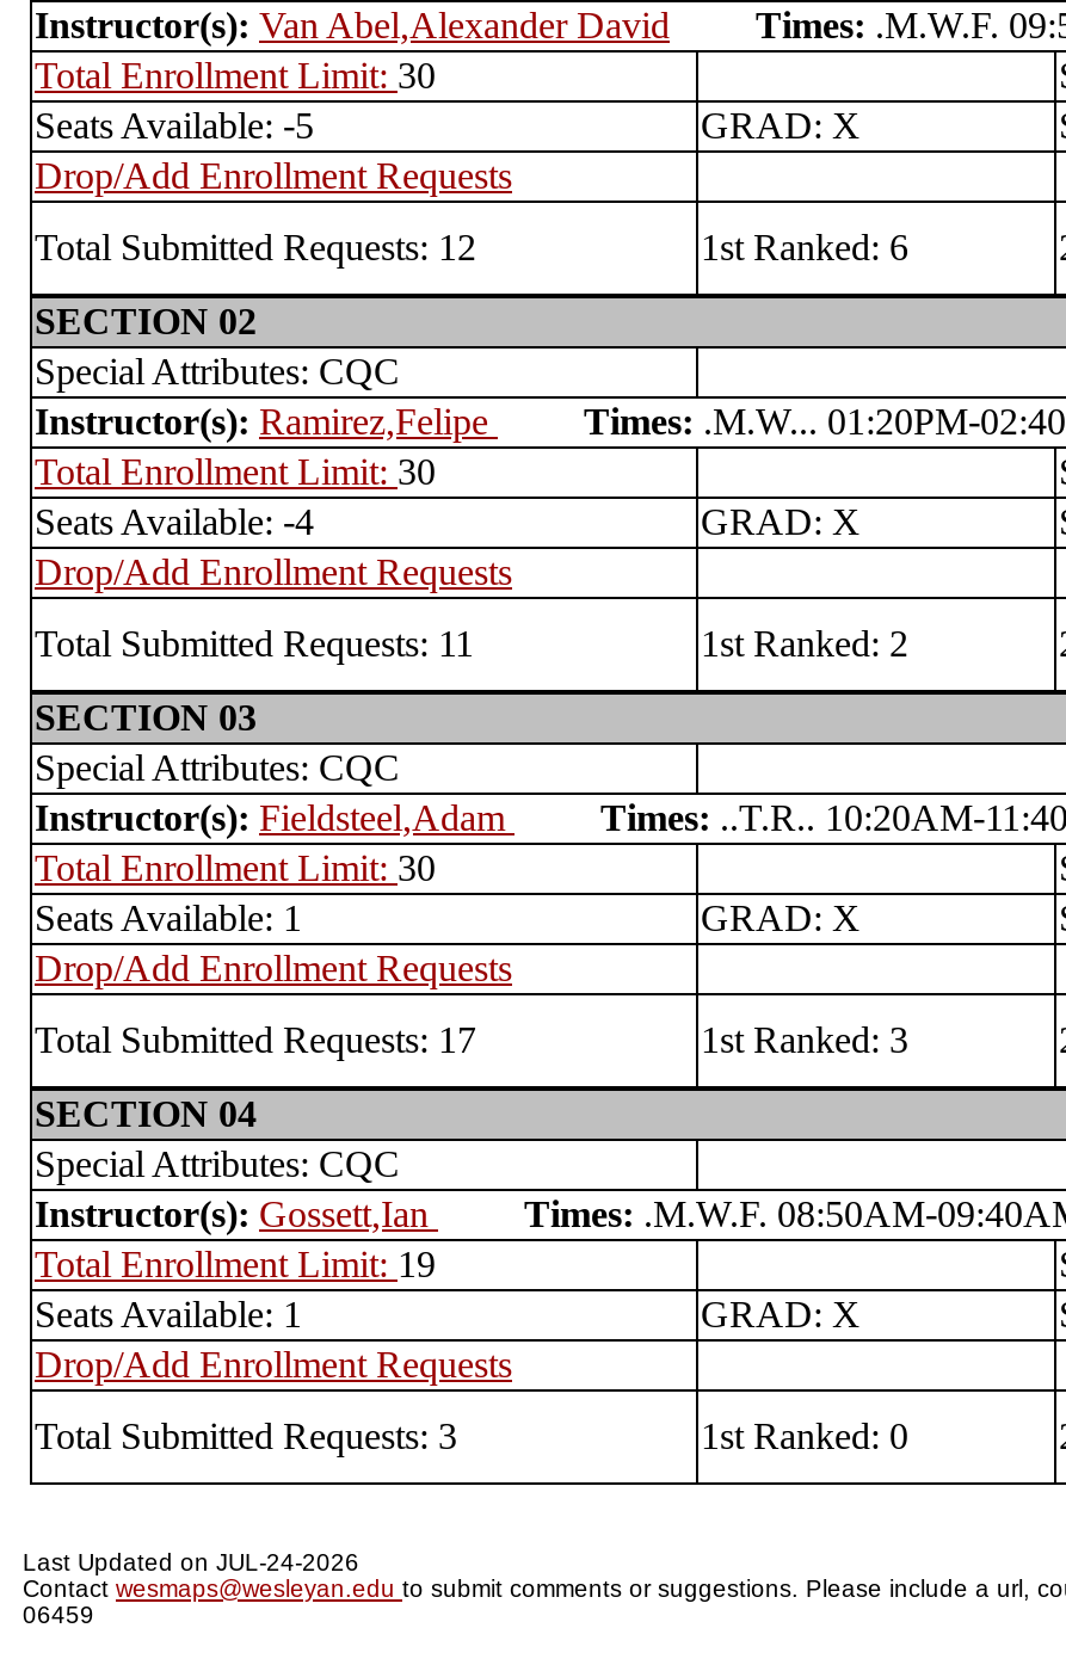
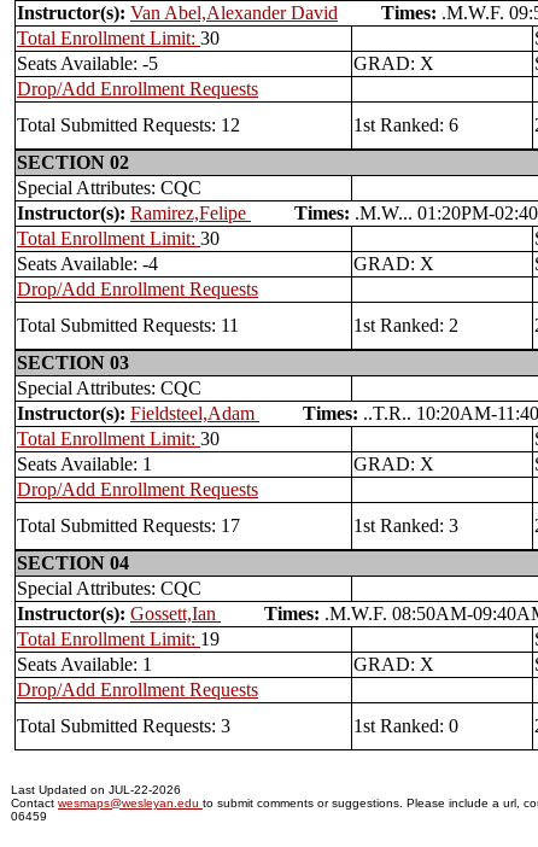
[23,1549,359,1575] Last Updated on JUL-24-2026 -> [11,783,181,796] Last Updated on JUL-22-2026

